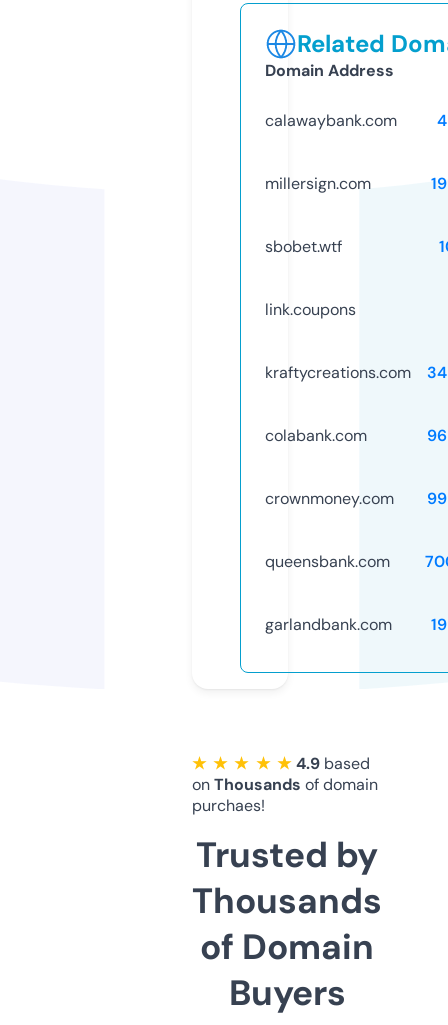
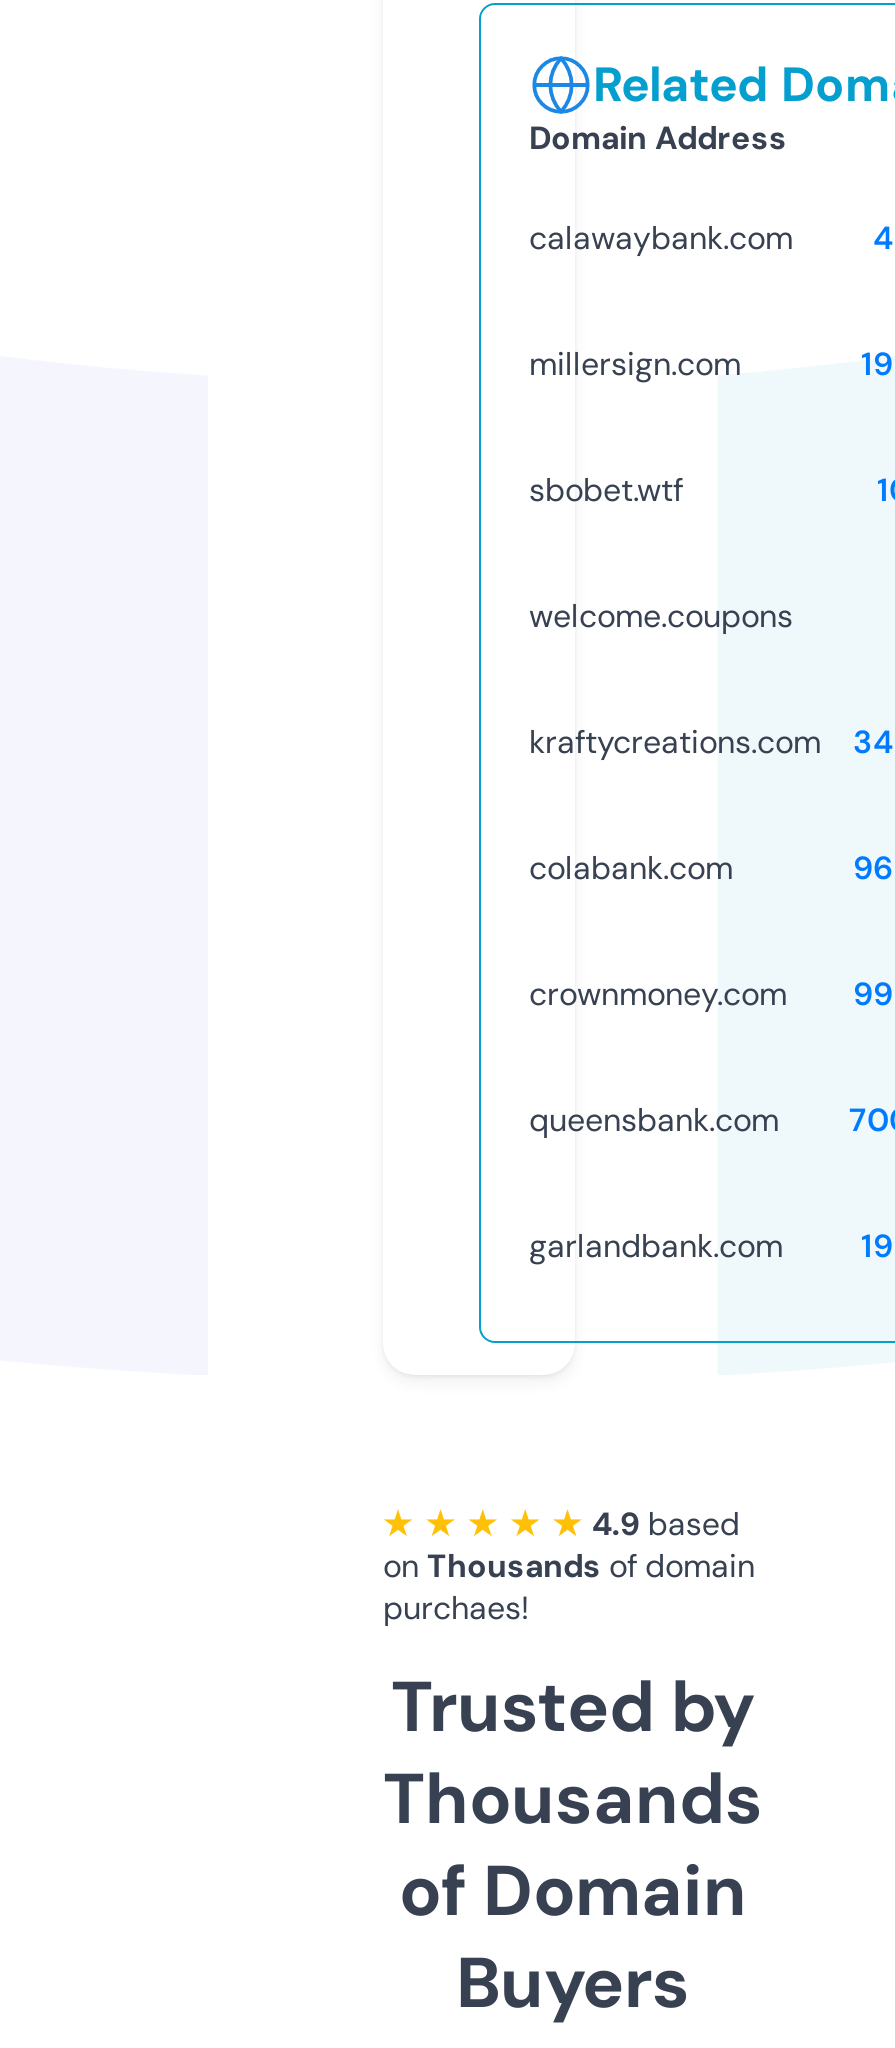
[265,299,356,320] link.coupons -> [529,595,793,637] welcome.coupons

